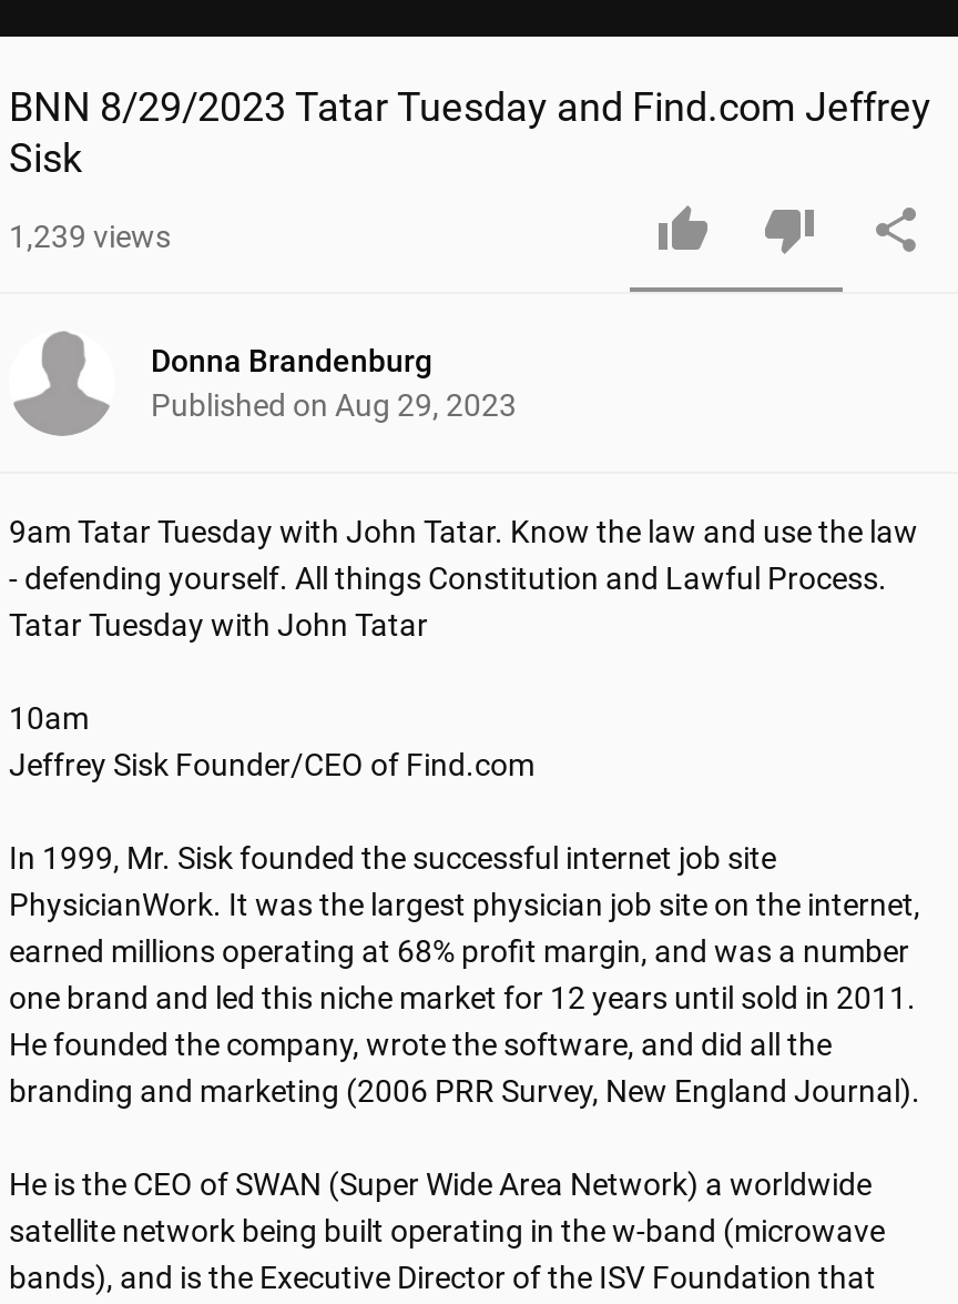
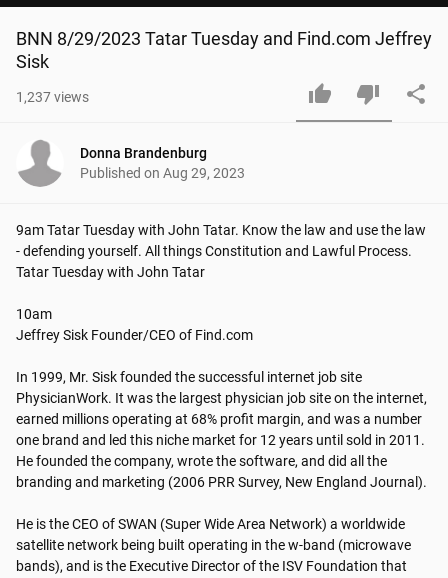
[9,219,171,254] 1,239 views -> [16,89,89,105] 1,237 views

